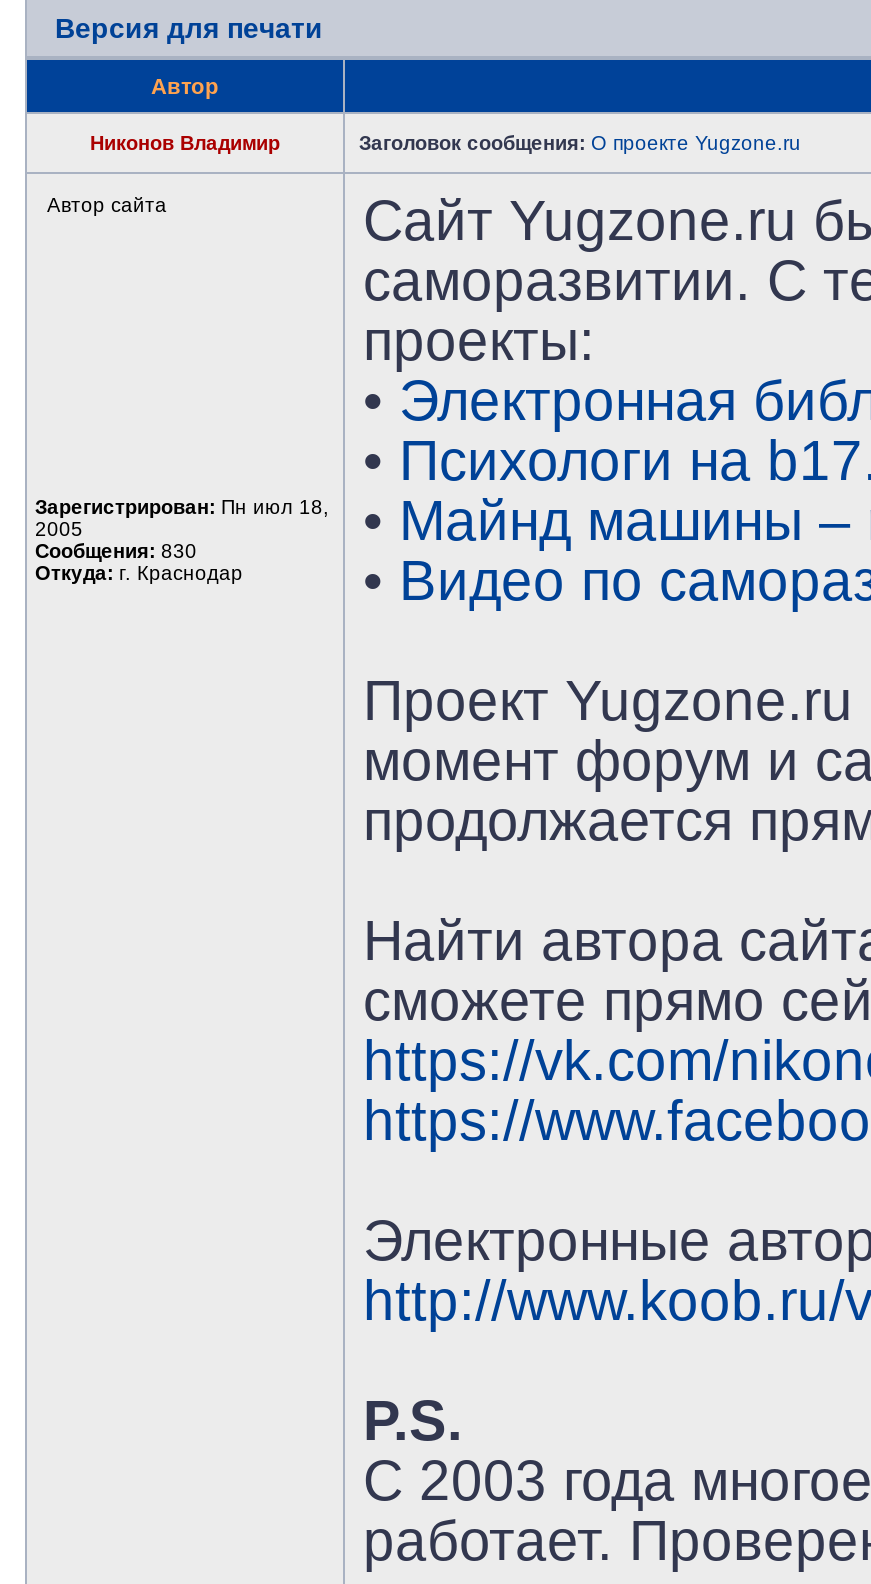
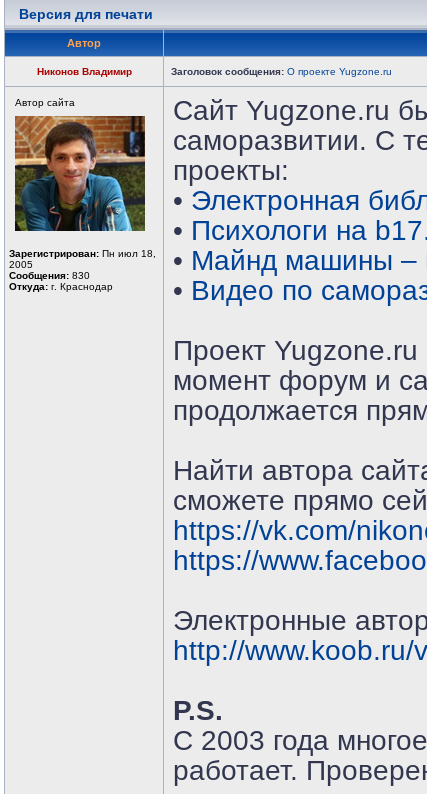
none -> [14,115,146,232] [image]

